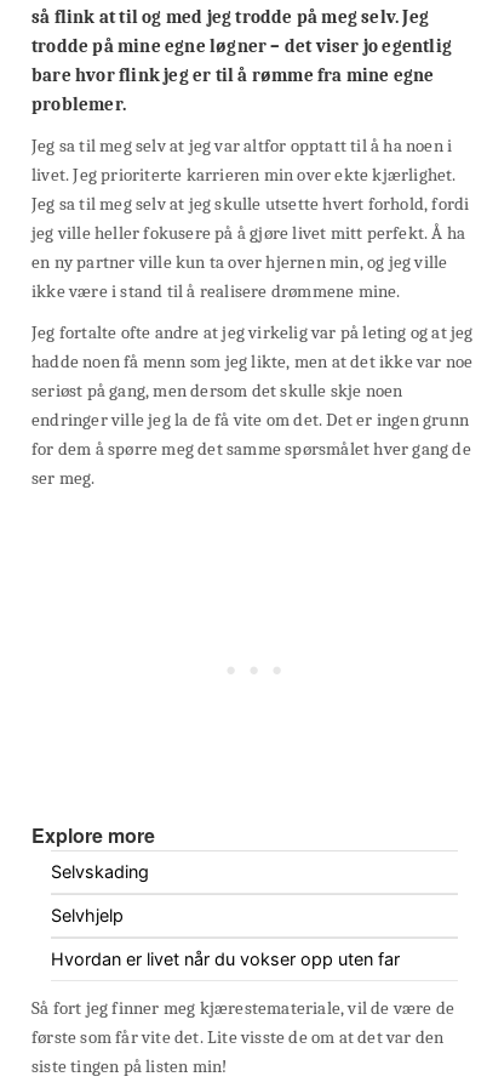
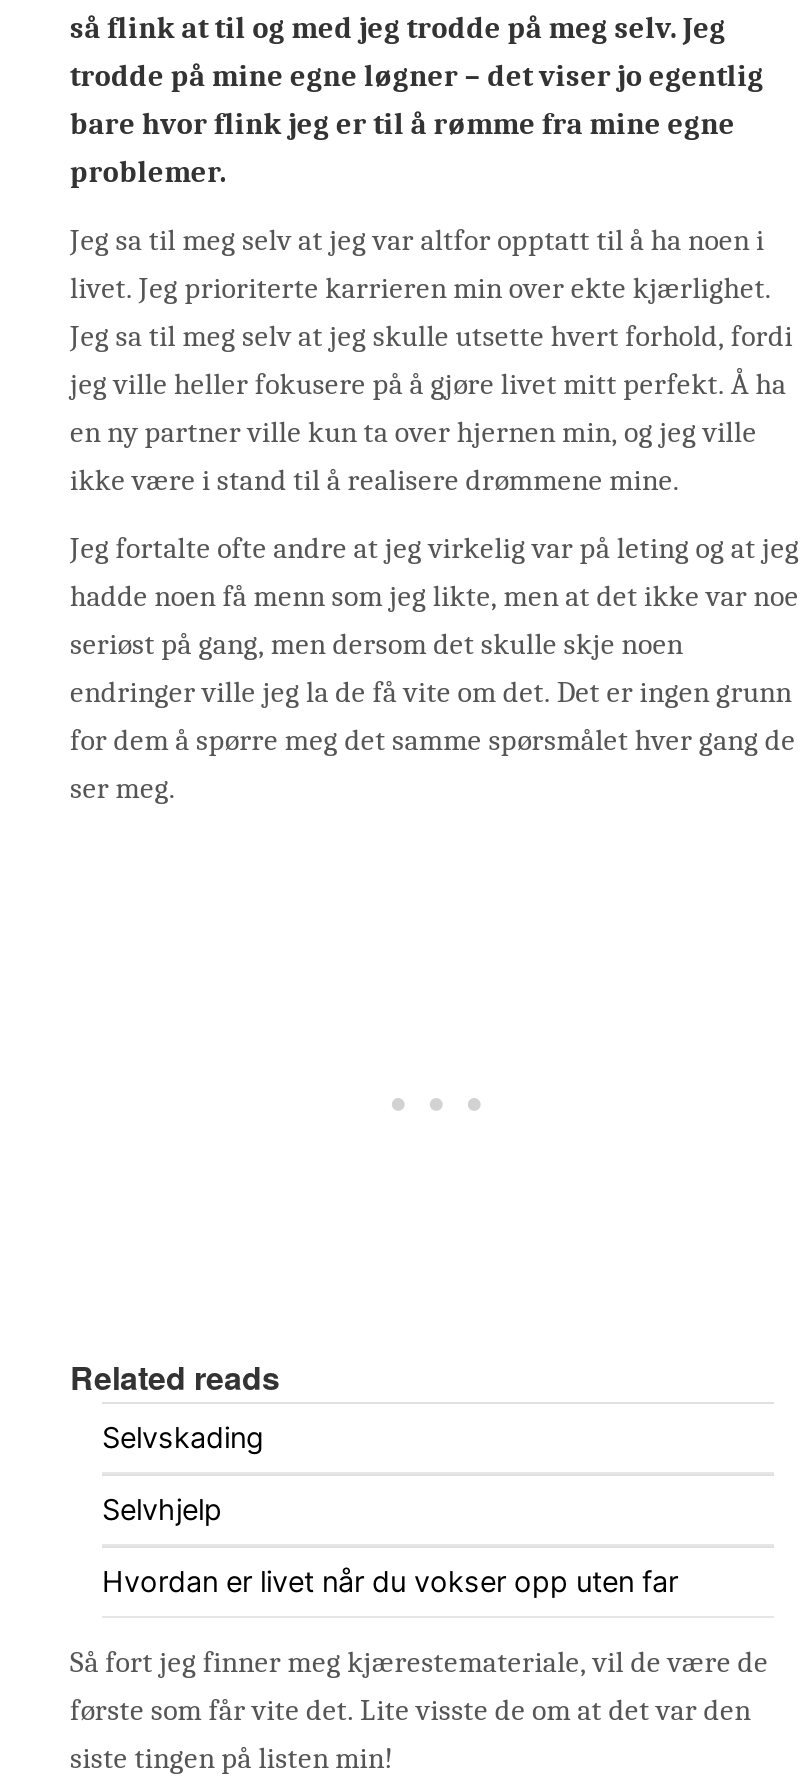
[31,821,155,849] Explore more -> [70,1353,280,1399] Related reads

